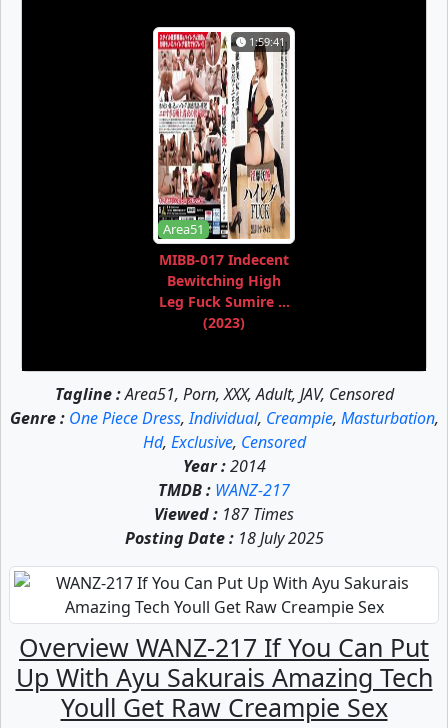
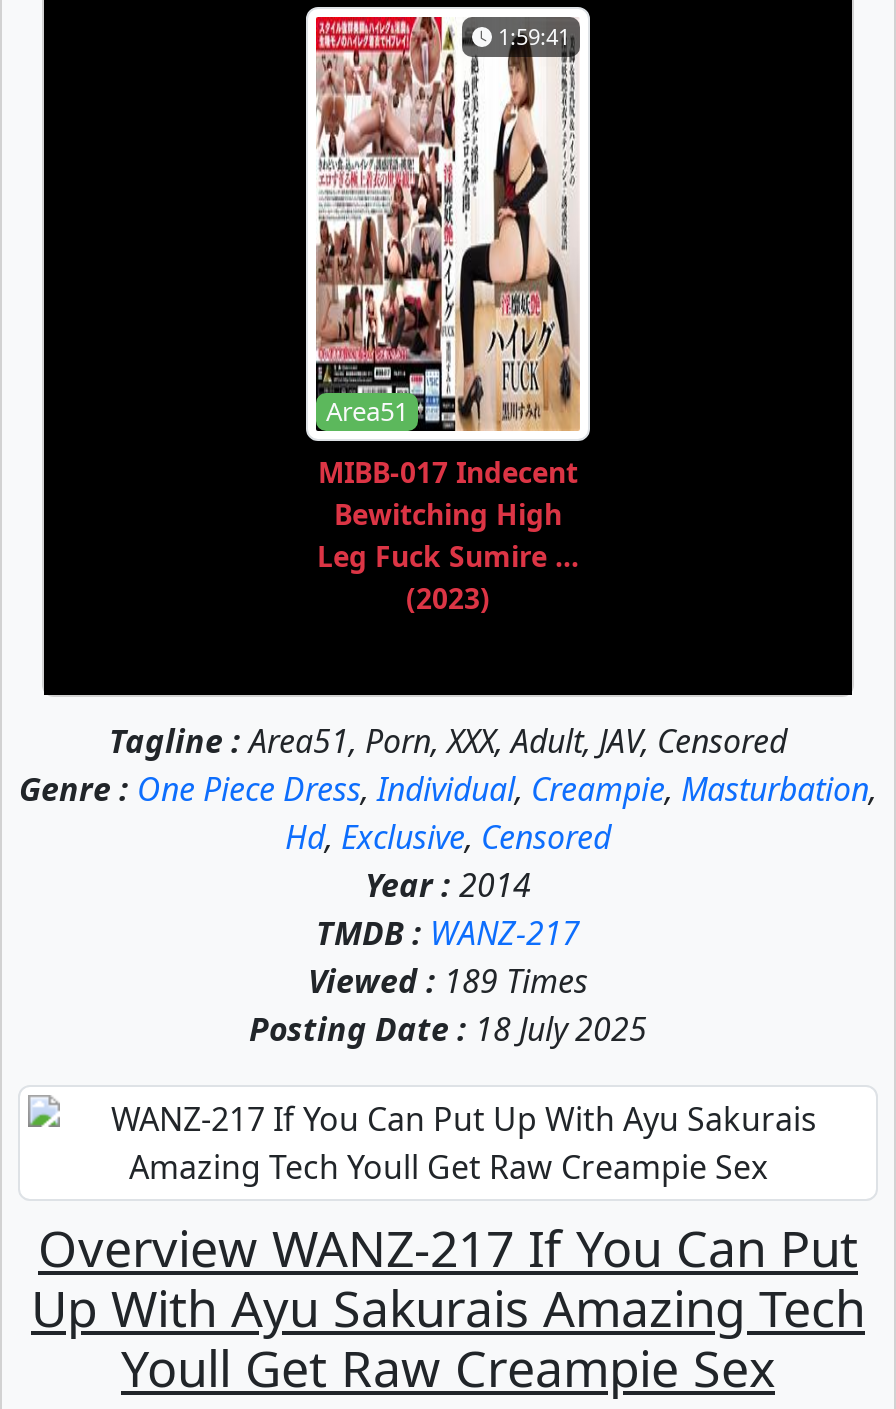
[154,503,294,525] Viewed : 187 Times -> [308,959,588,1003] Viewed : 189 Times

